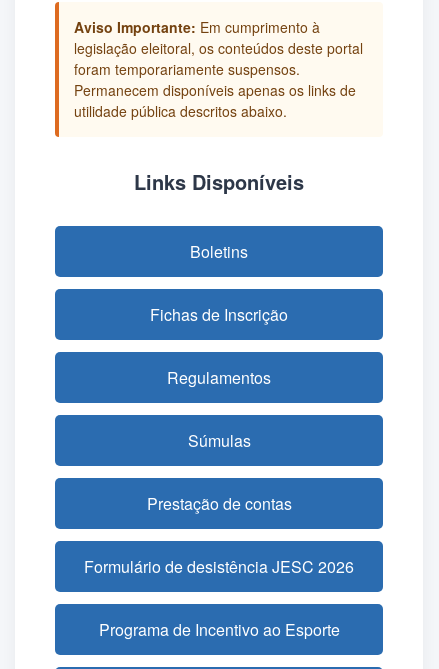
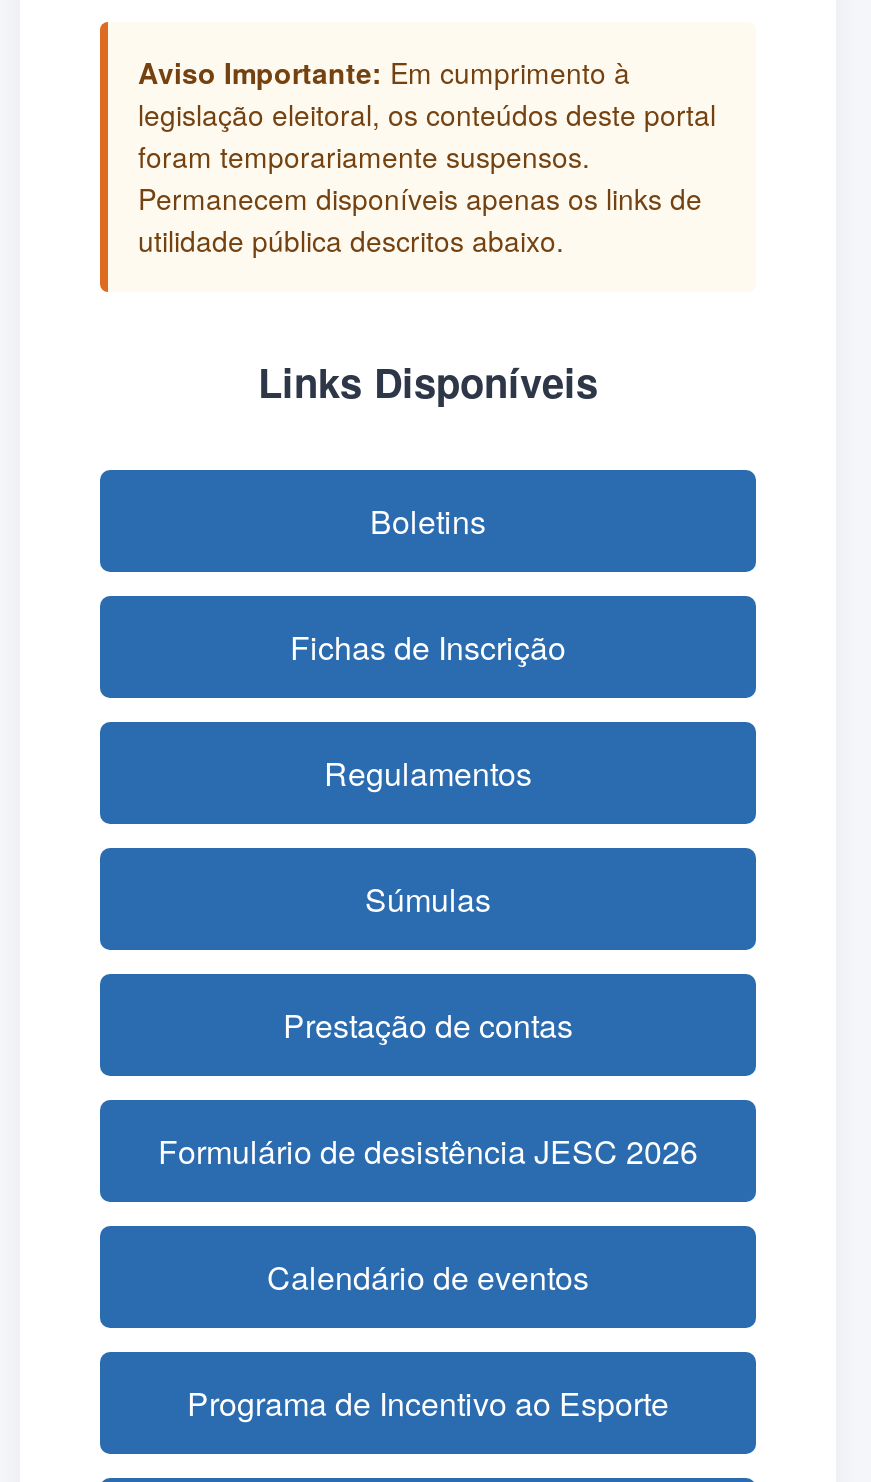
none -> [267,1254,589,1300] Calendário de eventos

